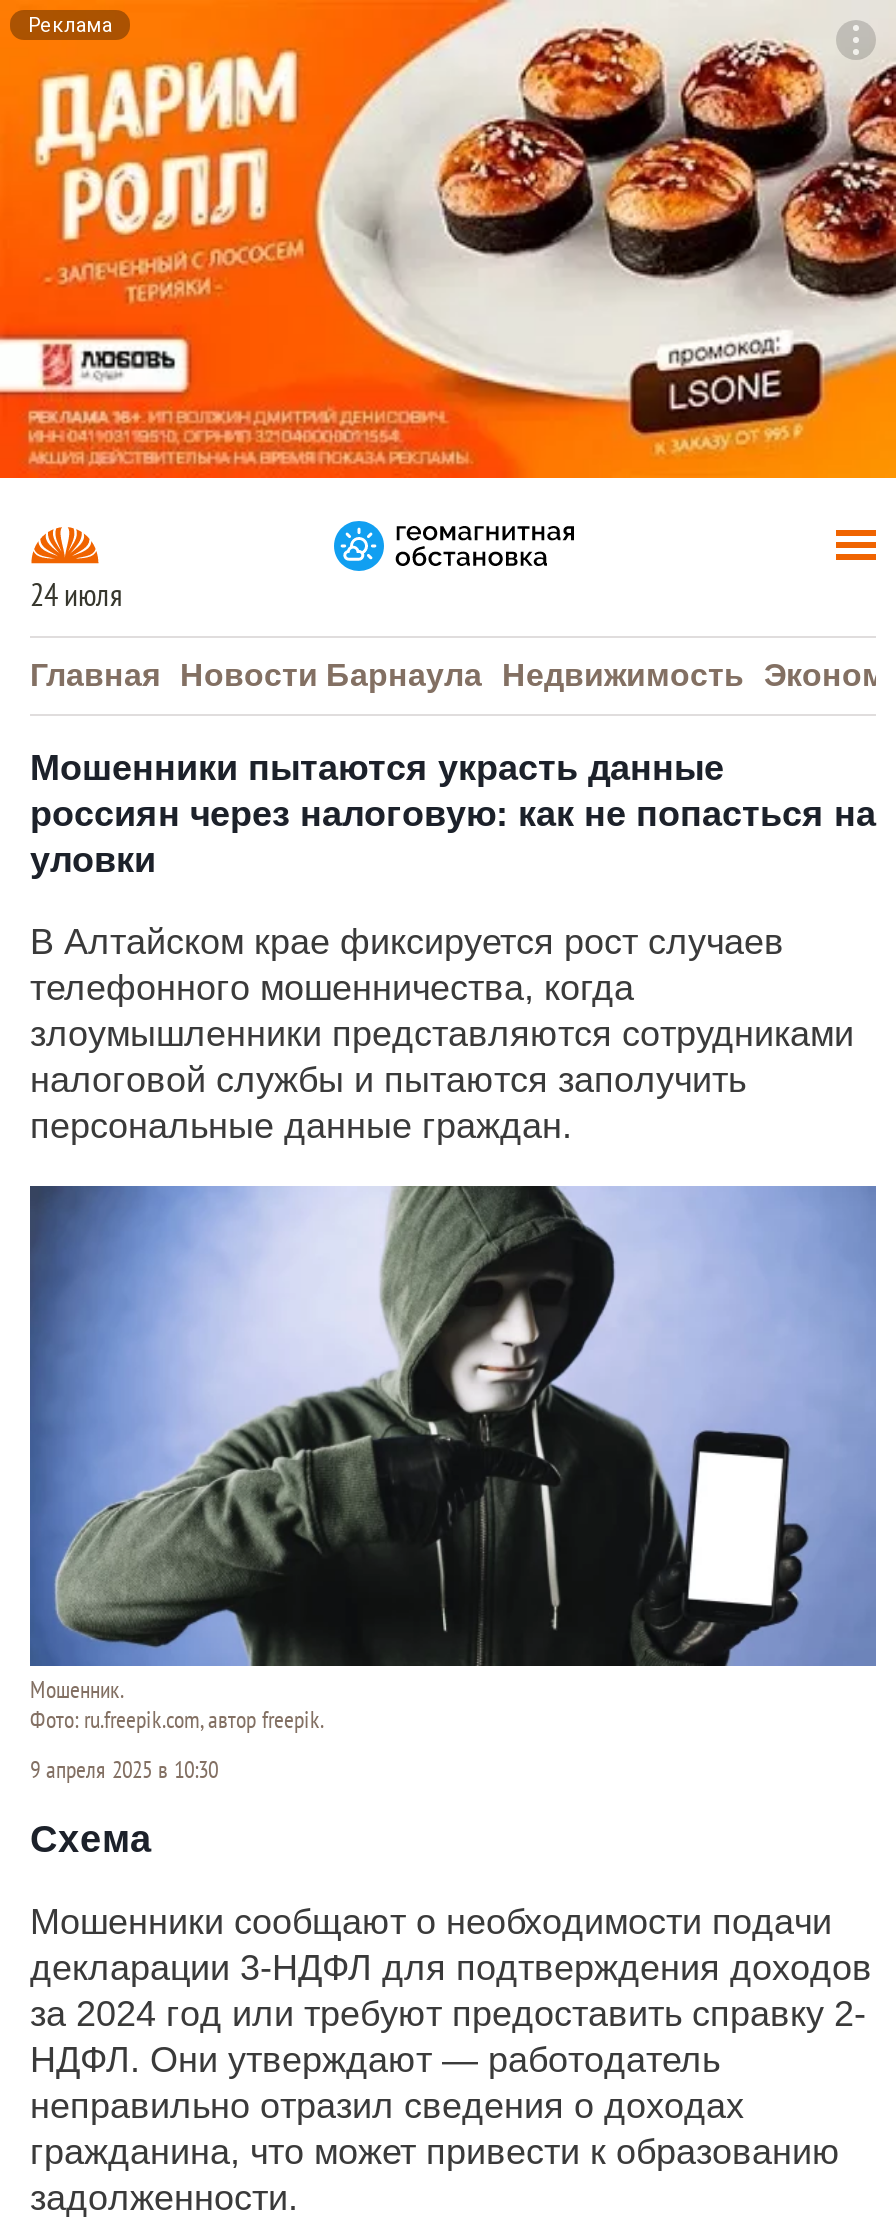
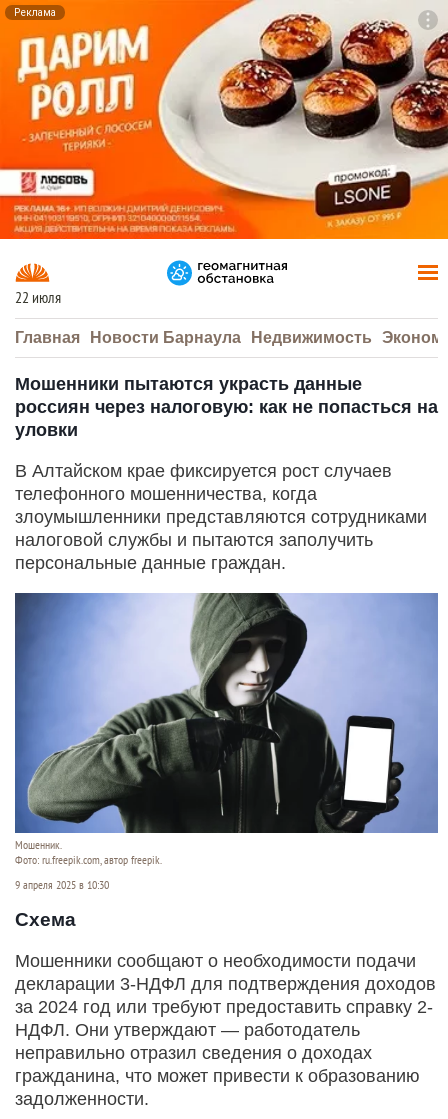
[30,578,122,614] 24 июля -> [15,289,61,307] 22 июля

